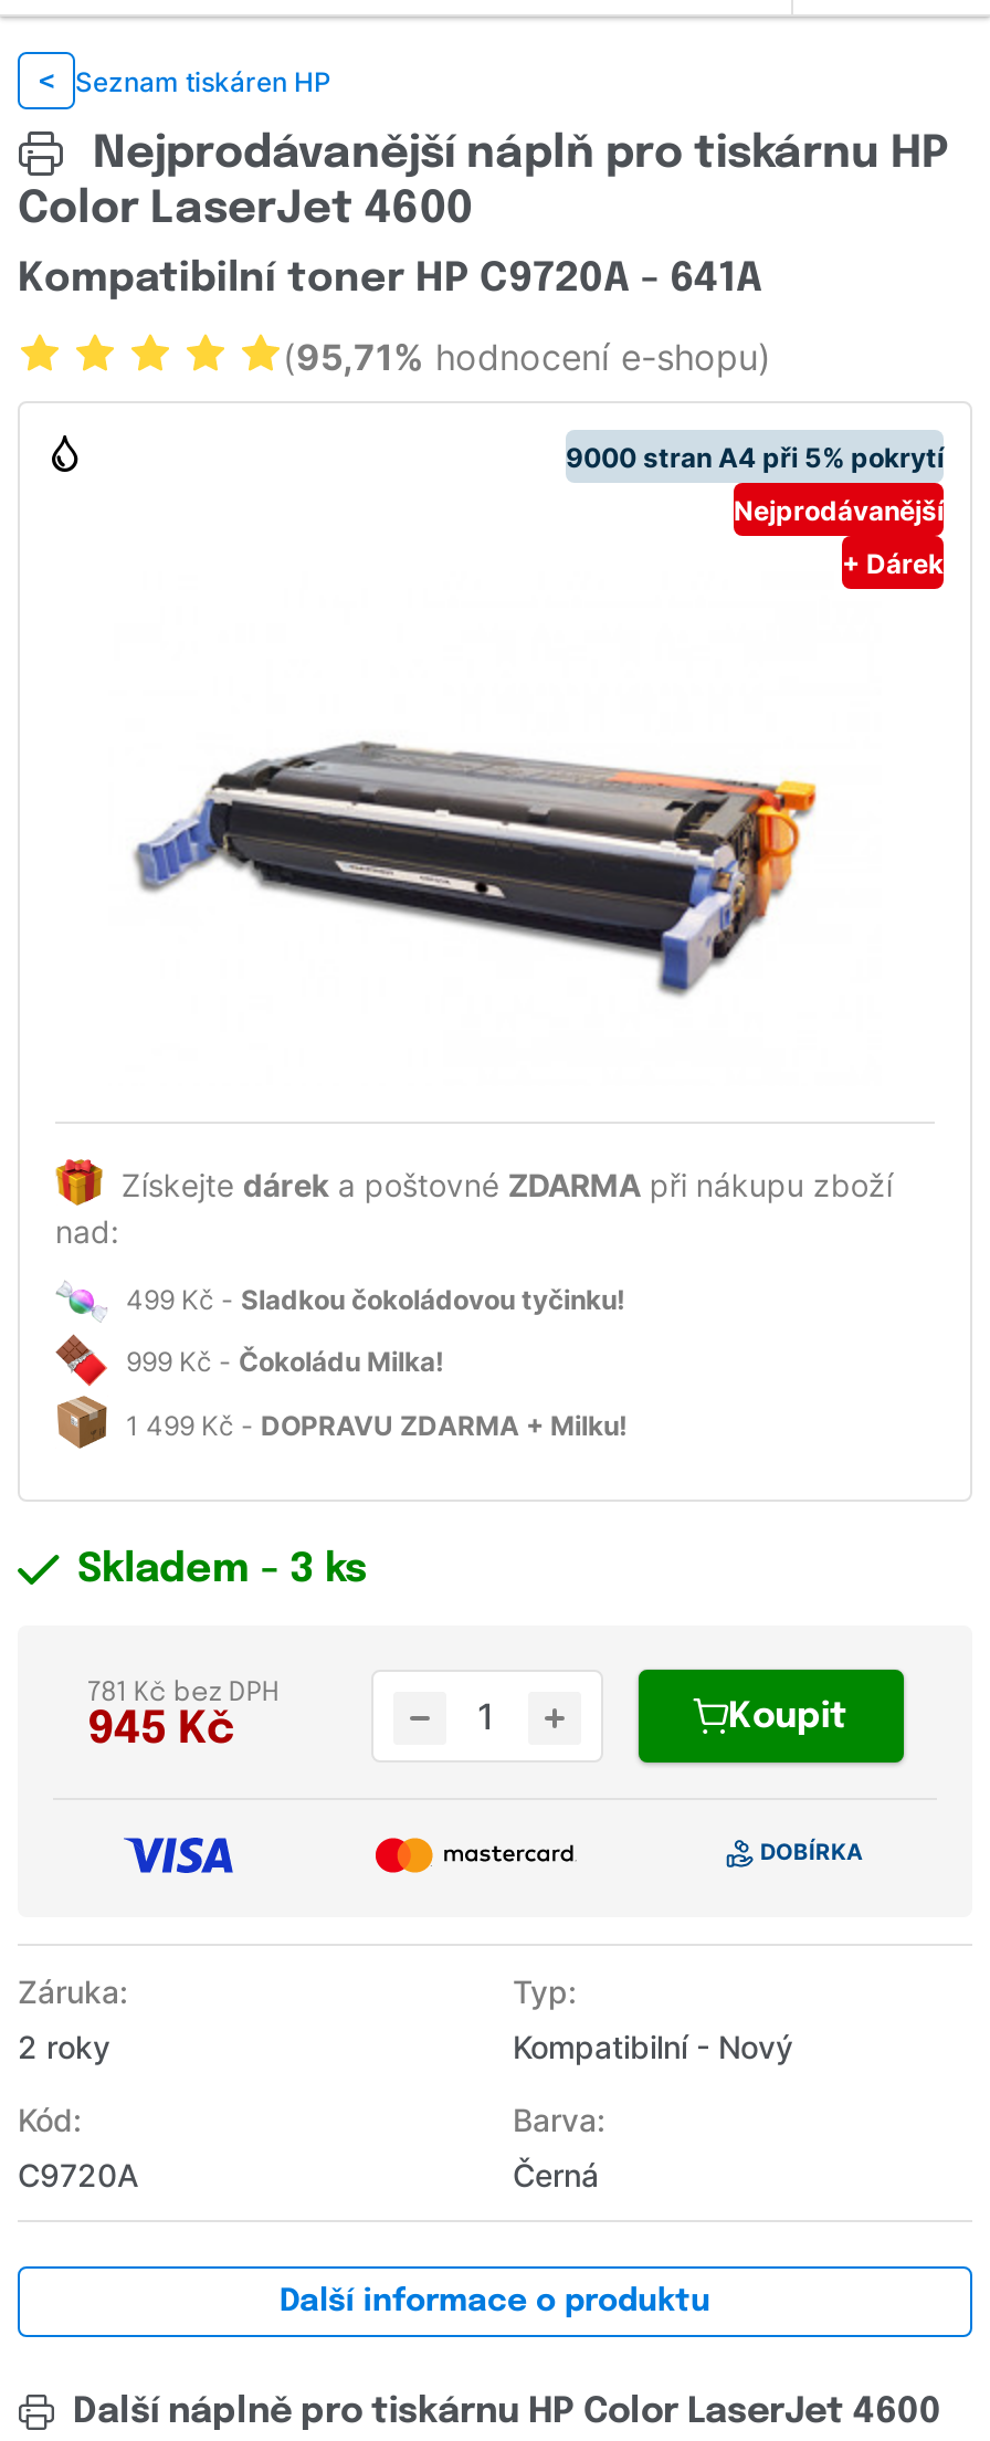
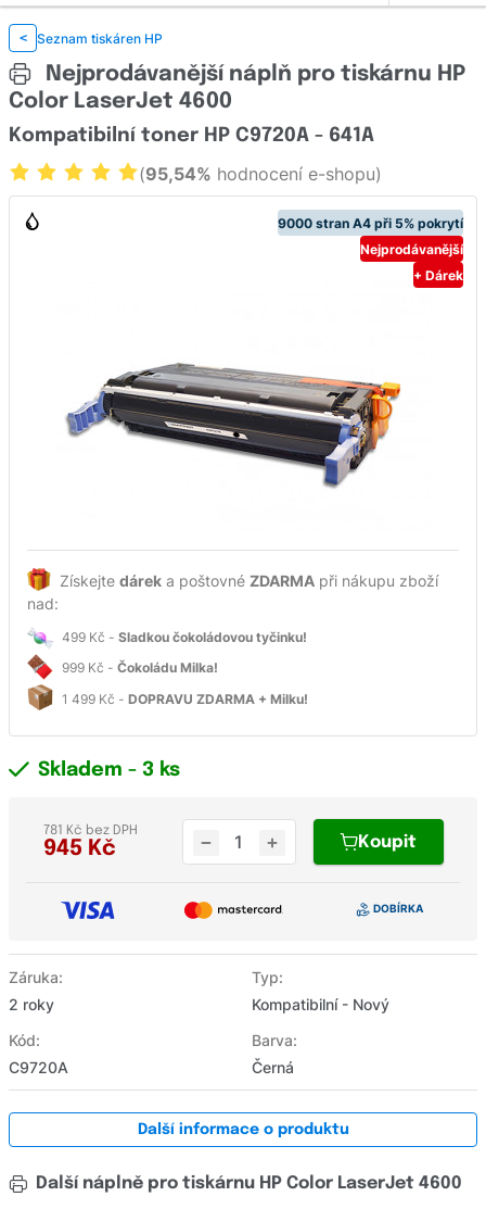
[283,335,771,379] (95,71% hodnocení e-shopu) -> [139,163,382,185] (95,54% hodnocení e-shopu)

